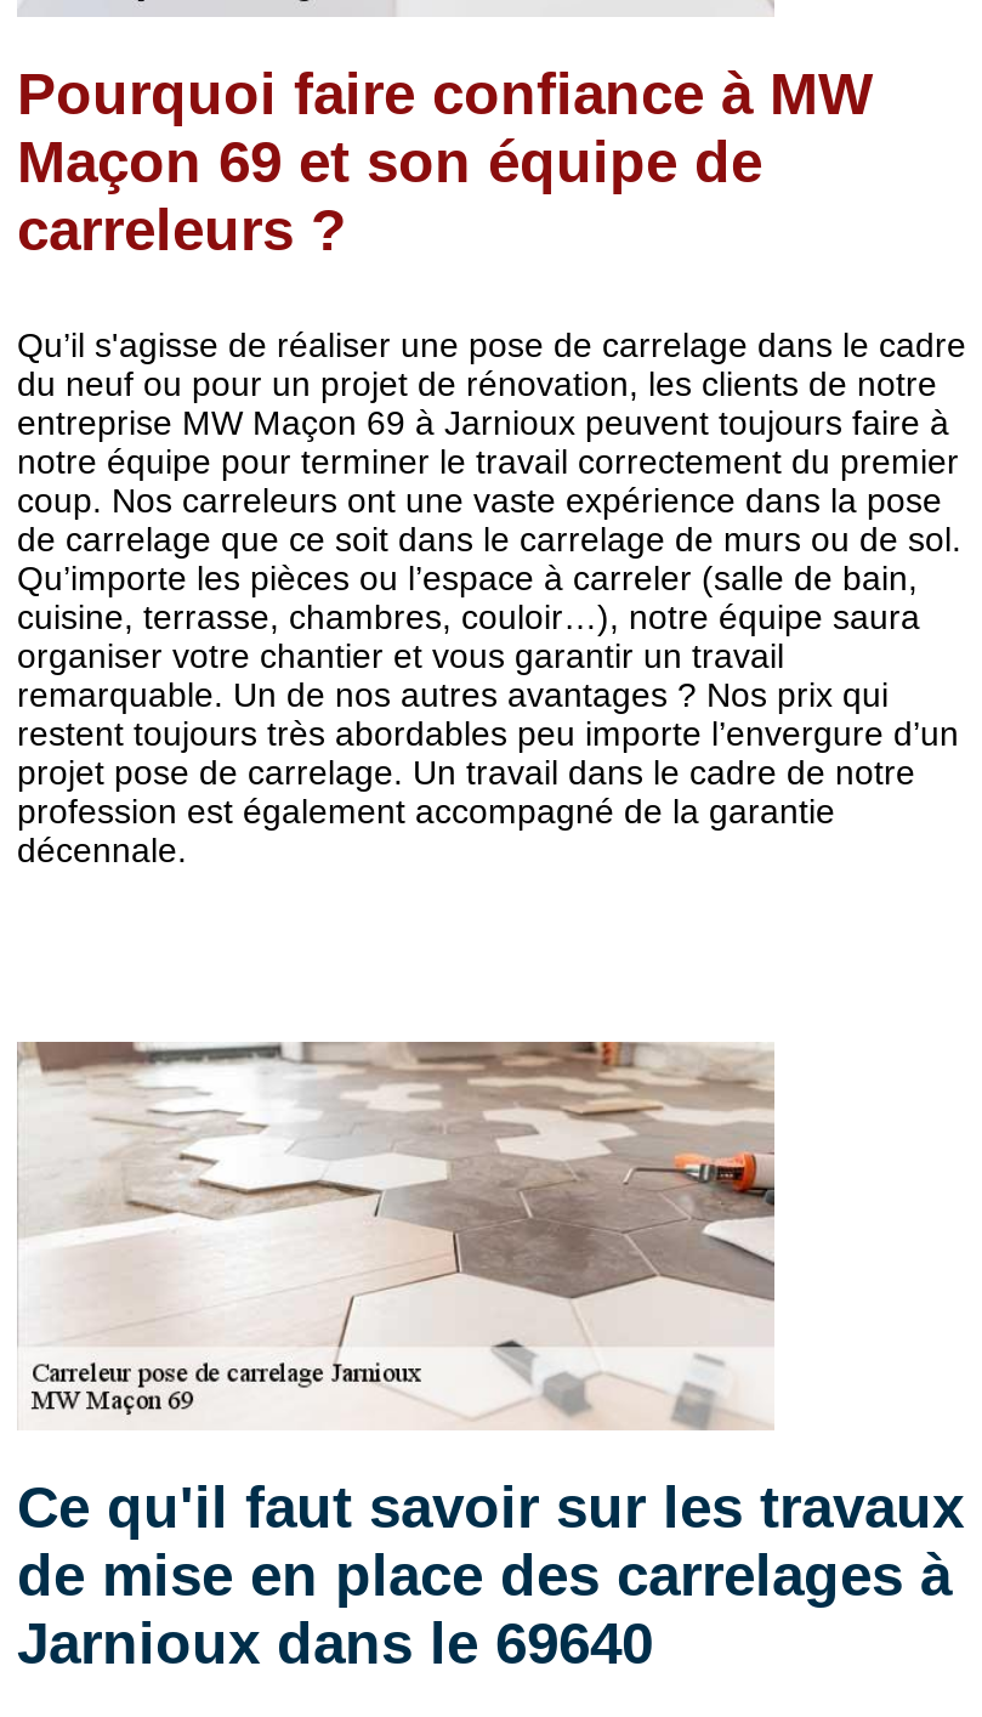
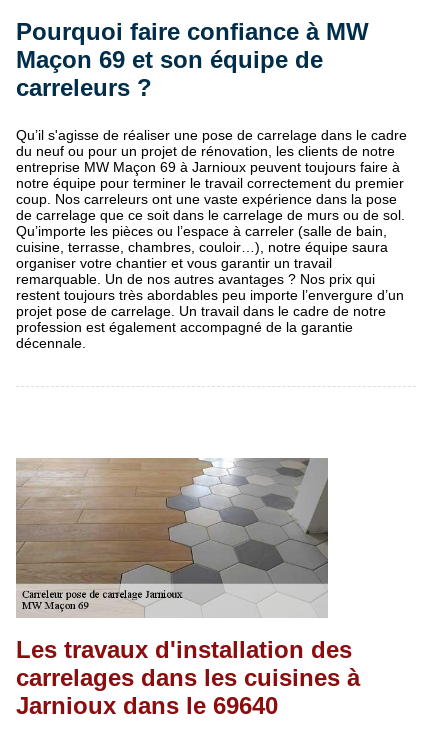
[17,1039,774,1428] [image] -> [15,457,329,593] [image]
[17,1474,964,1608] Ce qu'il faut savoir sur les travaux | de mise en place des carrelages à -> [16,636,360,691] Les travaux d'installation des | carrelages dans les cuisines à

